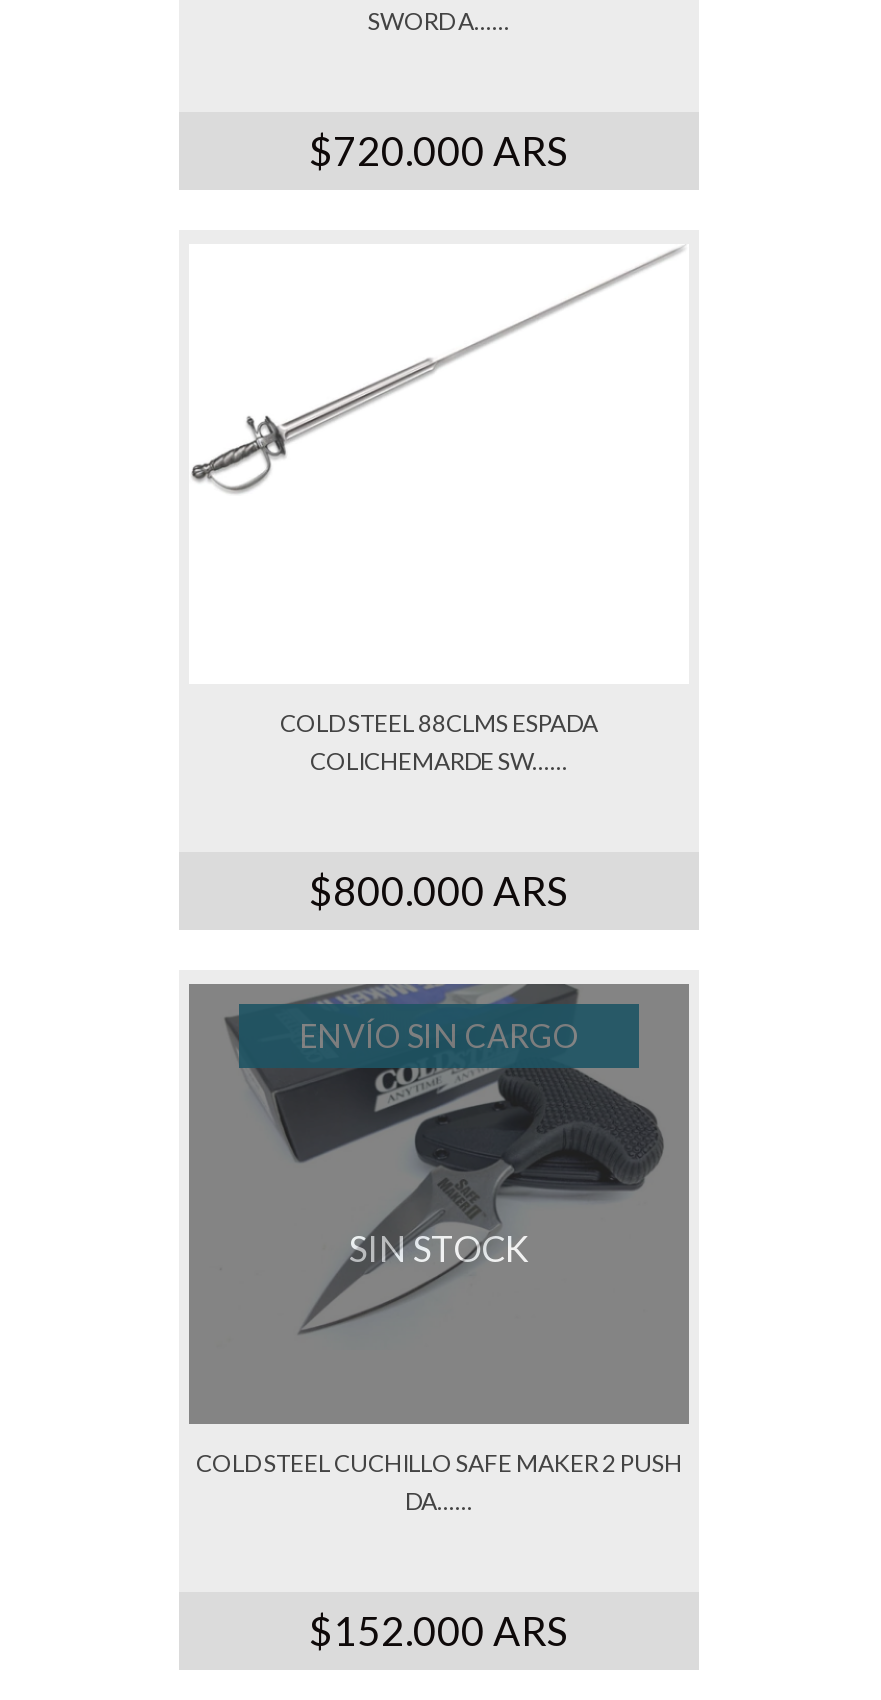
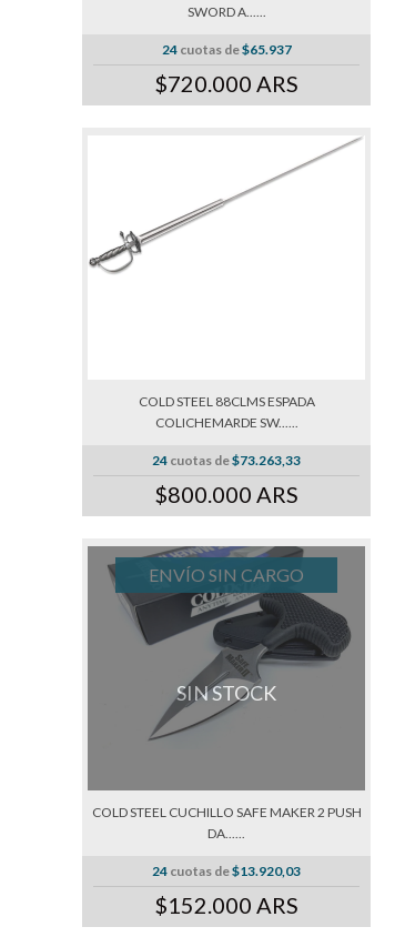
none -> [161,41,291,57] 24 cuotas de $65.937
none -> [152,452,301,468] 24 cuotas de $73.263,33
none -> [152,862,301,879] 24 cuotas de $13.920,03

